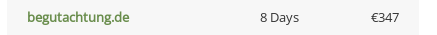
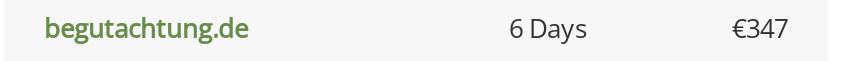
[259,8,298,26] 8 Days -> [509,10,587,46] 6 Days

